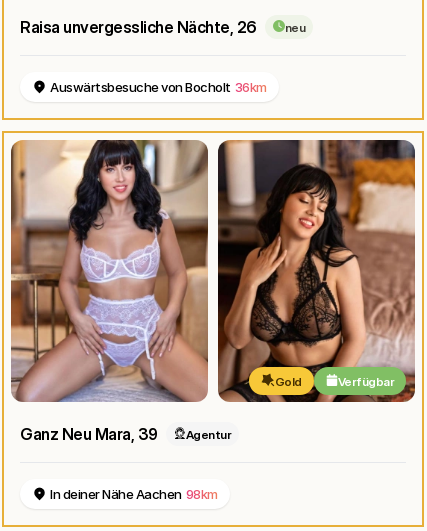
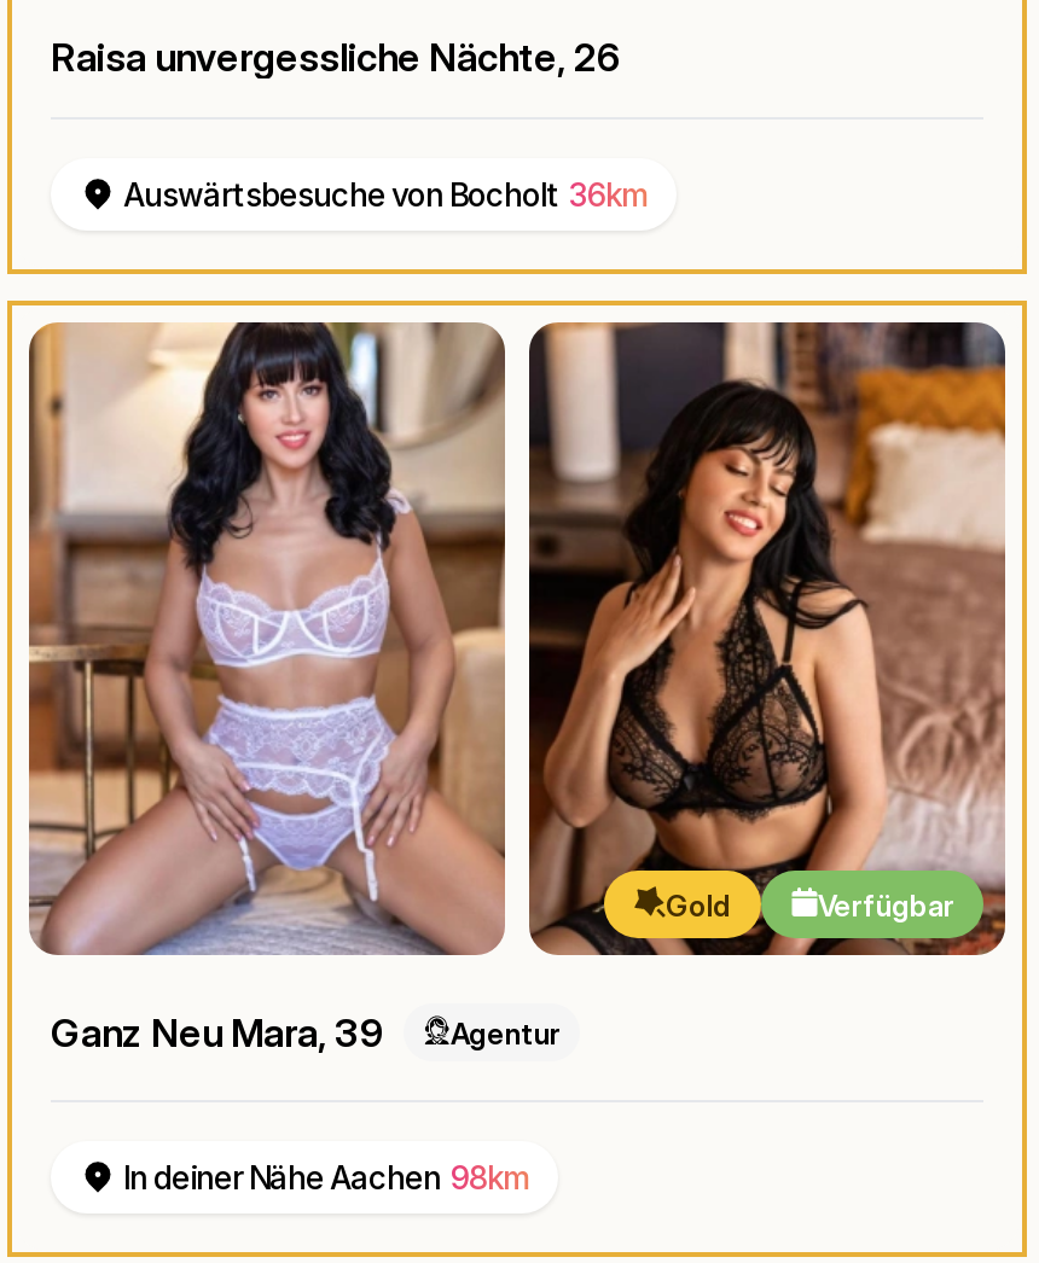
[284,20,305,35] neu -> none

